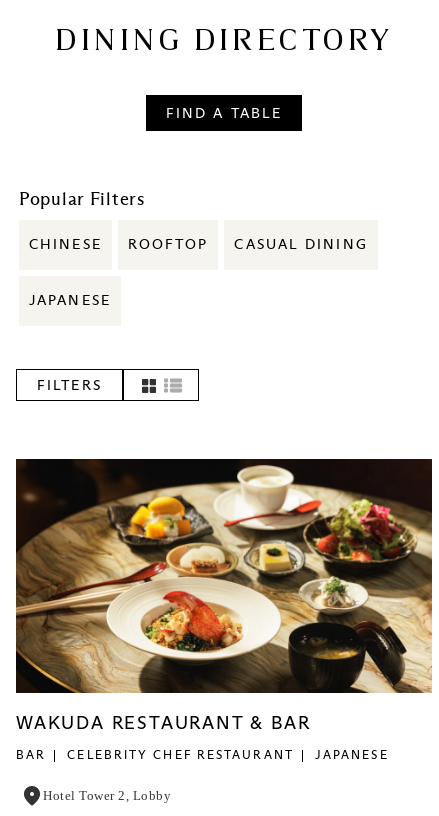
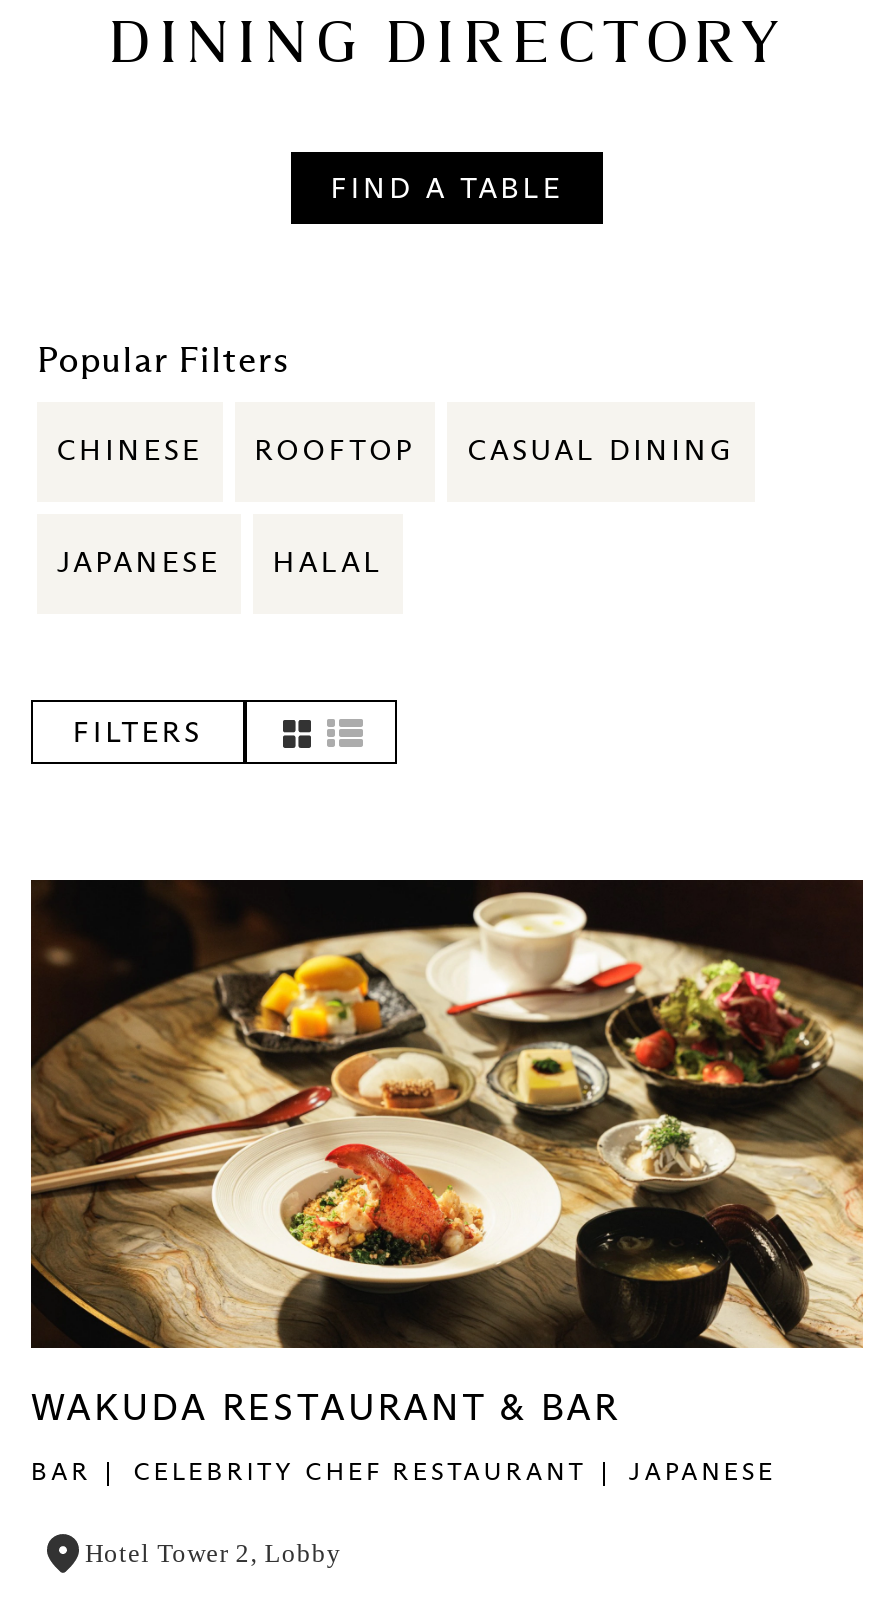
none -> [273,551,384,579] HALAL

